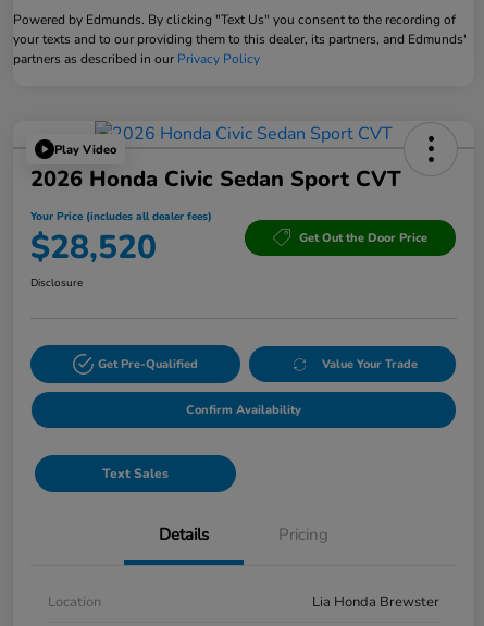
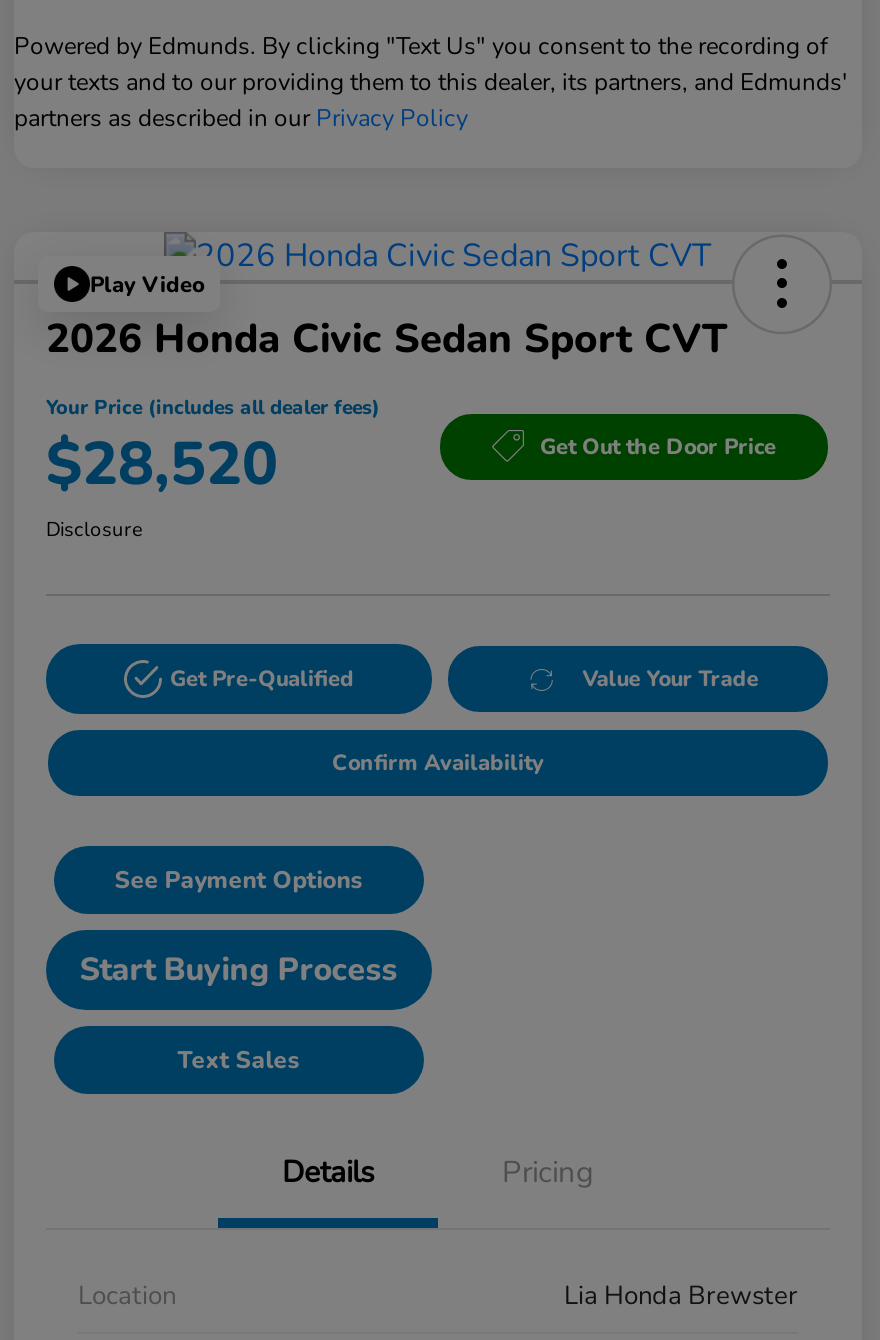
none -> [80,864,398,992] See Payment Options | Start Buying Process

